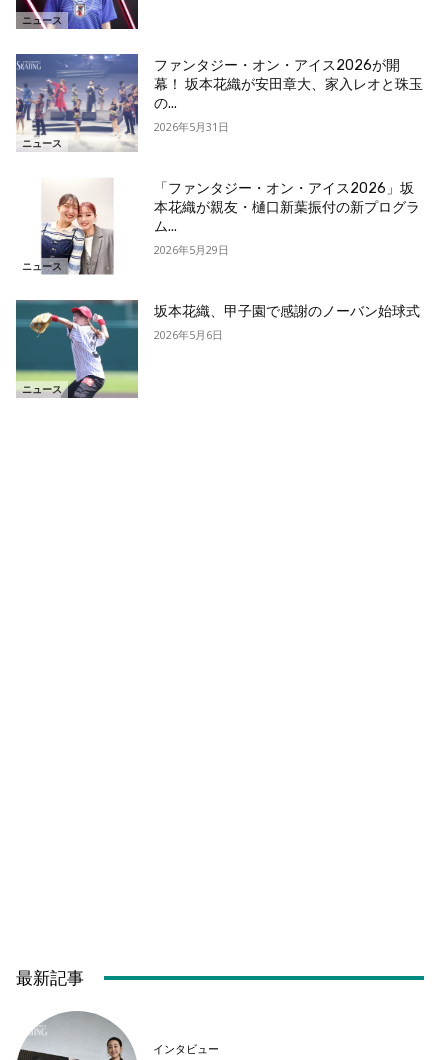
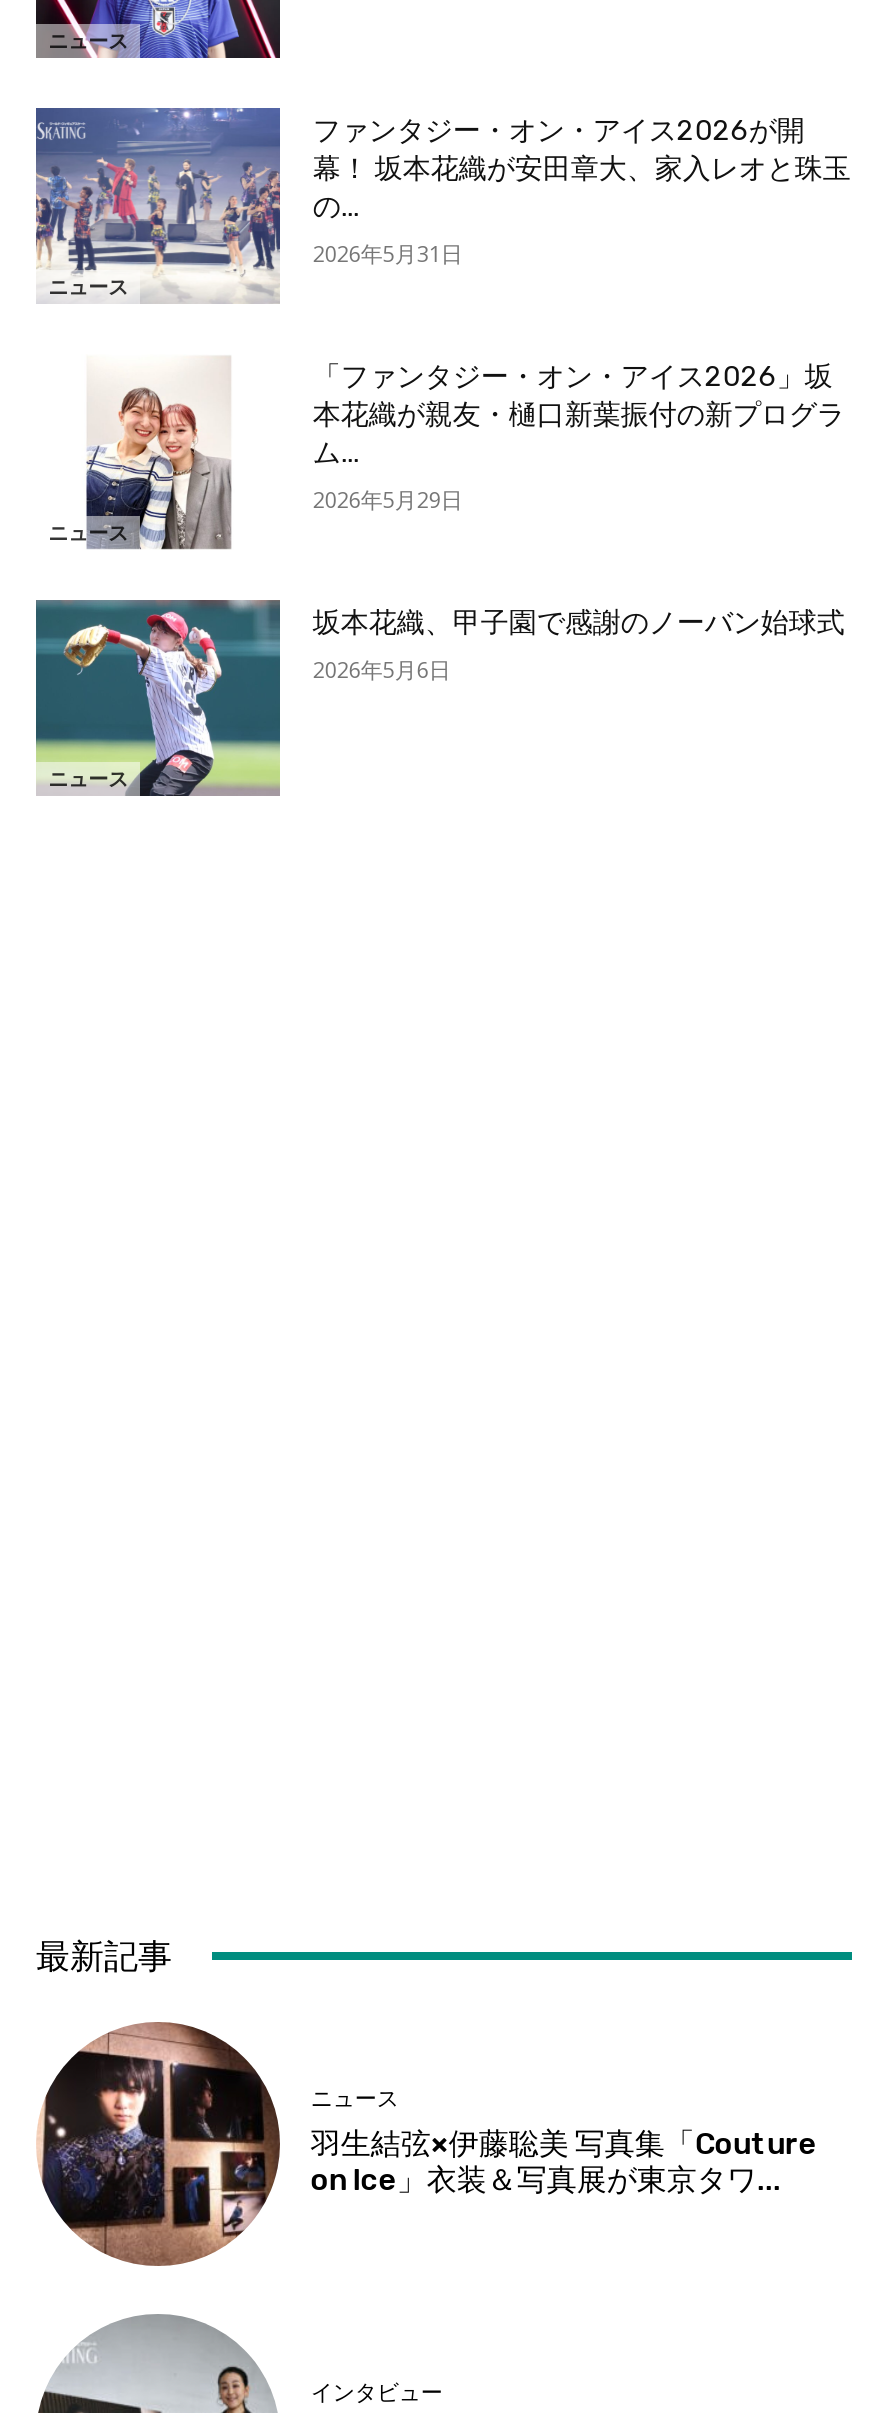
none -> [36,2020,817,2268] [image] | ニュース | 羽生結弦×伊藤聡美 写真集「Couture | on Ice」衣装＆写真展が東京タワ...

